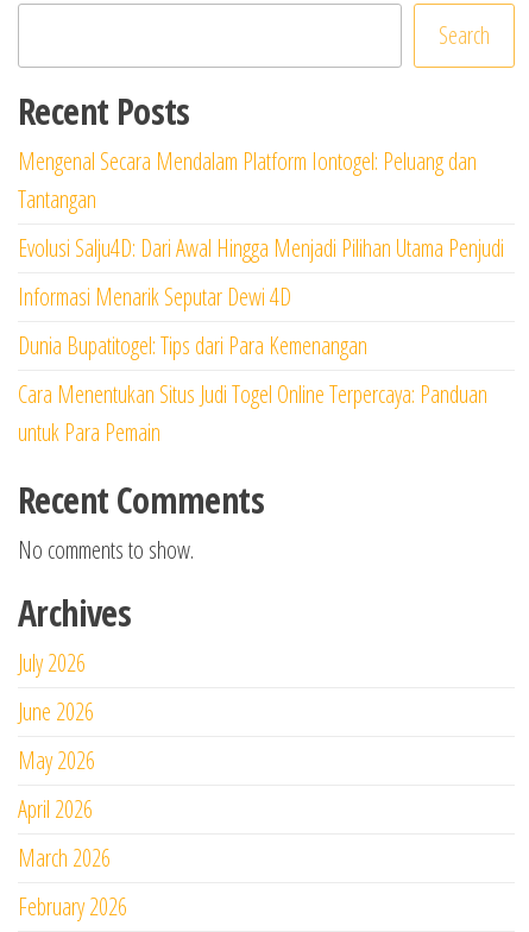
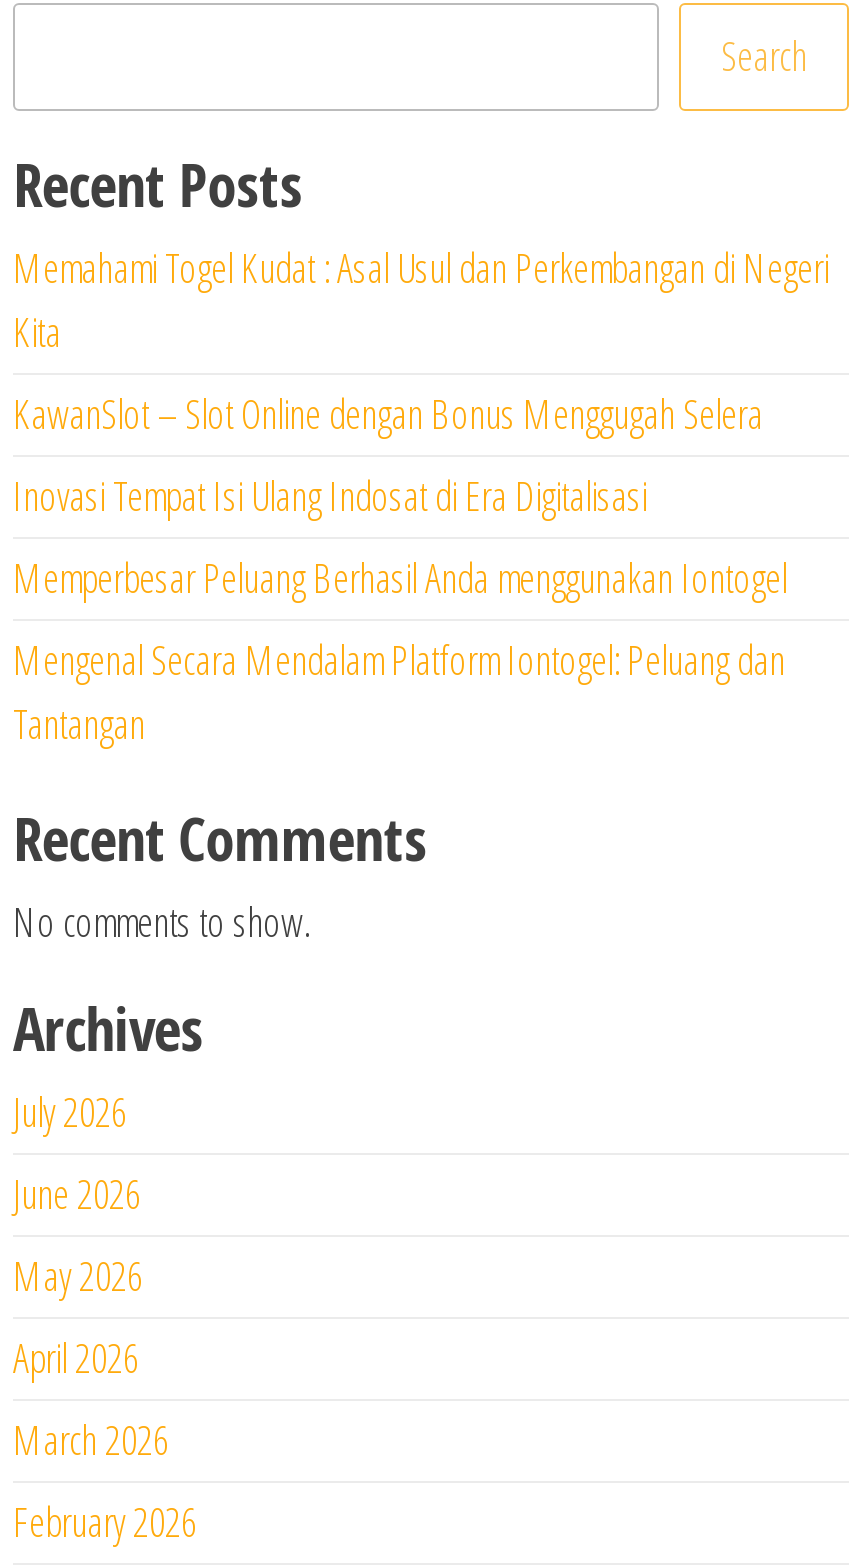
none -> [13,241,829,605] Memahami Togel Kudat : Asal Usul dan Perkembangan di Negeri | Kita | KawanSlot – Slot Online dengan Bonus Menggugah Selera | Inovasi Tempat Isi Ulang Indosat di Era Digitalisasi | Memperbesar Peluang Berhasil Anda menggunakan Iontogel
moved [18,145,477,215] -> [13,633,785,751]: Mengenal Secara Mendalam Platform Iontogel: Peluang dan | Tantangan
[18,232,504,448] Evolusi Salju4D: Dari Awal Hingga Menjadi Pilihan Utama Penjudi | Informasi Menarik Seputar Dewi 4D | Dunia Bupatitogel: Tips dari Para Kemenangan | Cara Menentukan Situs Judi Togel Online Terpercaya: Panduan | untuk Para Pemain -> none

